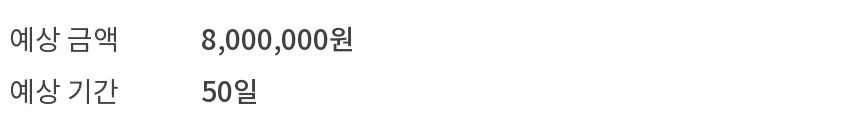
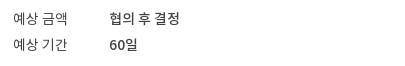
[201,22,355,58] 8,000,000원 -> [109,10,180,28] 협의 후 결정
[201,74,259,110] 50일 -> [109,36,138,54] 60일

